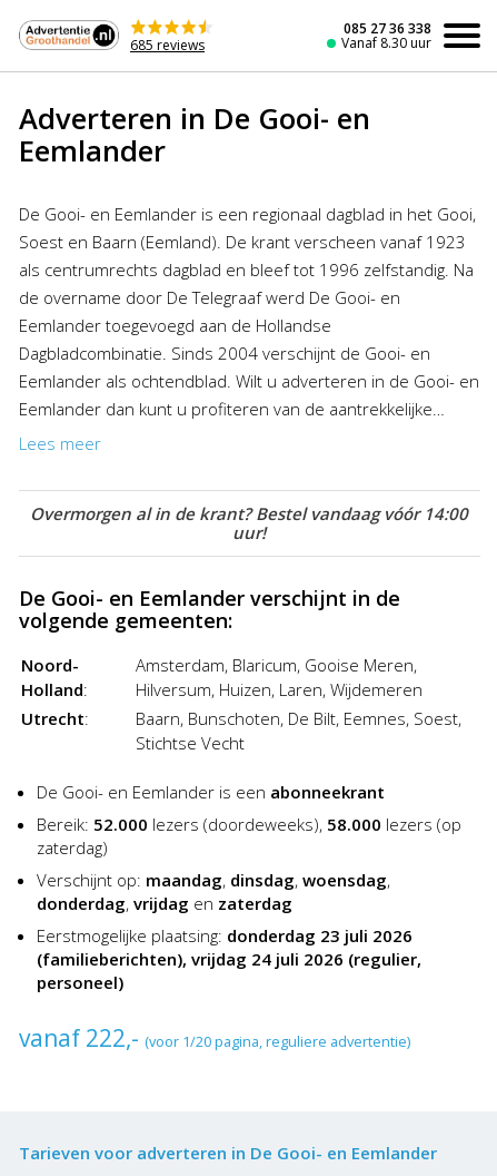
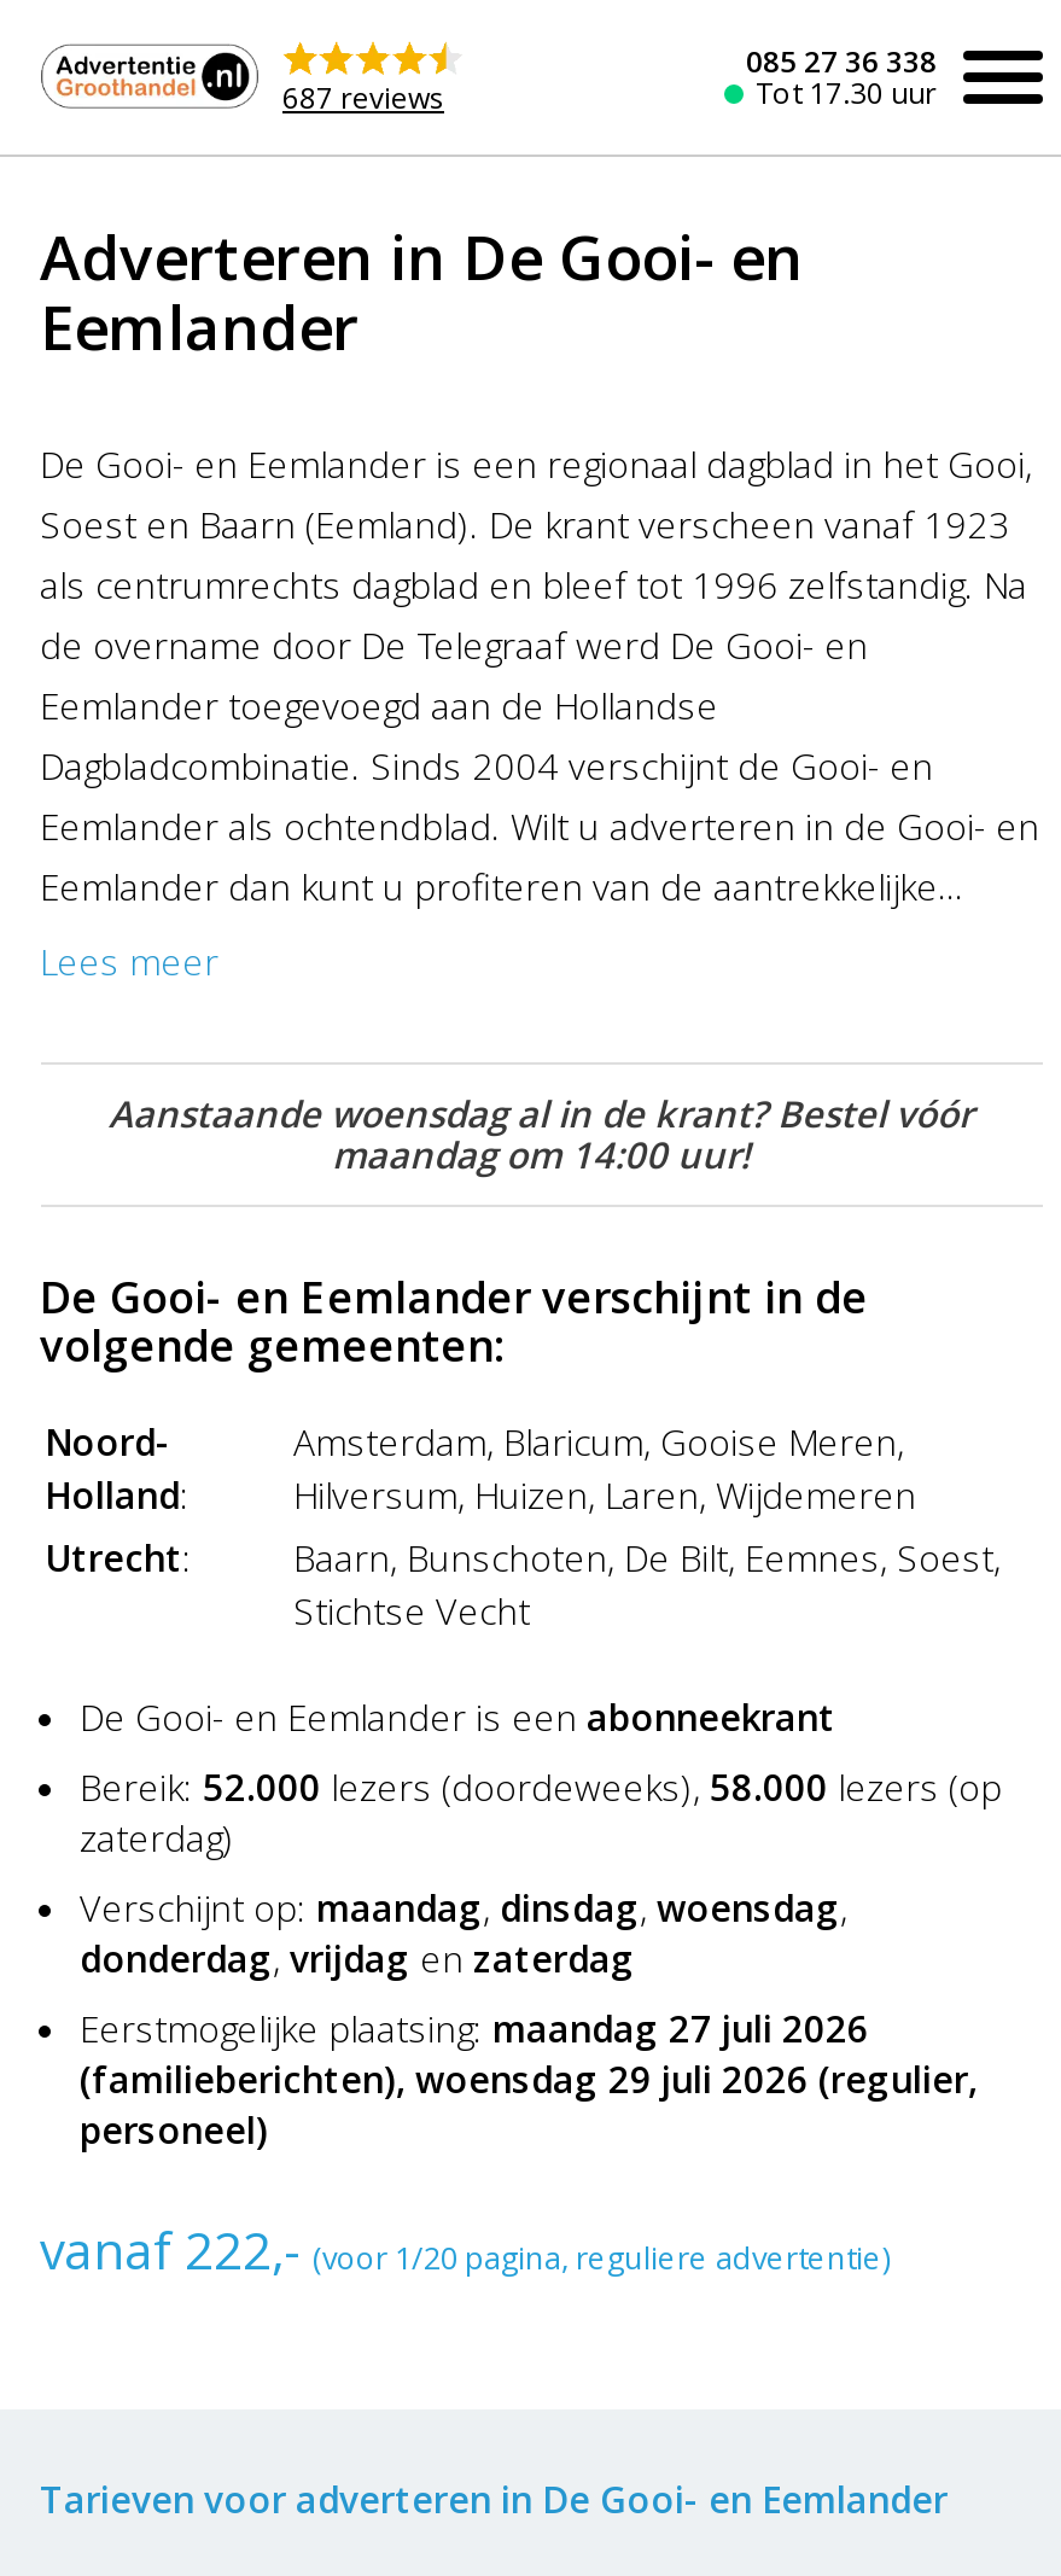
[130,35,205,54] 685 reviews -> [282,76,444,117] 687 reviews
[338,33,431,52] Vanaf 8.30 uur -> [748,72,937,113] Tot 17.30 uur
[30,502,468,543] Overmorgen al in de krant? Bestel vandaag vóór 14:00 | uur! -> [109,1089,973,1178] Aanstaande woensdag al in de krant? Bestel vóór | maandag om 14:00 uur!
[37,924,412,946] Eerstmogelijke plaatsing: donderdag 23 juli 2026 -> [80,2003,869,2051] Eerstmogelijke plaatsing: maandag 27 juli 2026
[37,947,421,969] (familieberichten), vrijdag 24 juli 2026 (regulier, -> [80,2053,978,2102] (familieberichten), woensdag 29 juli 2026 (regulier,

